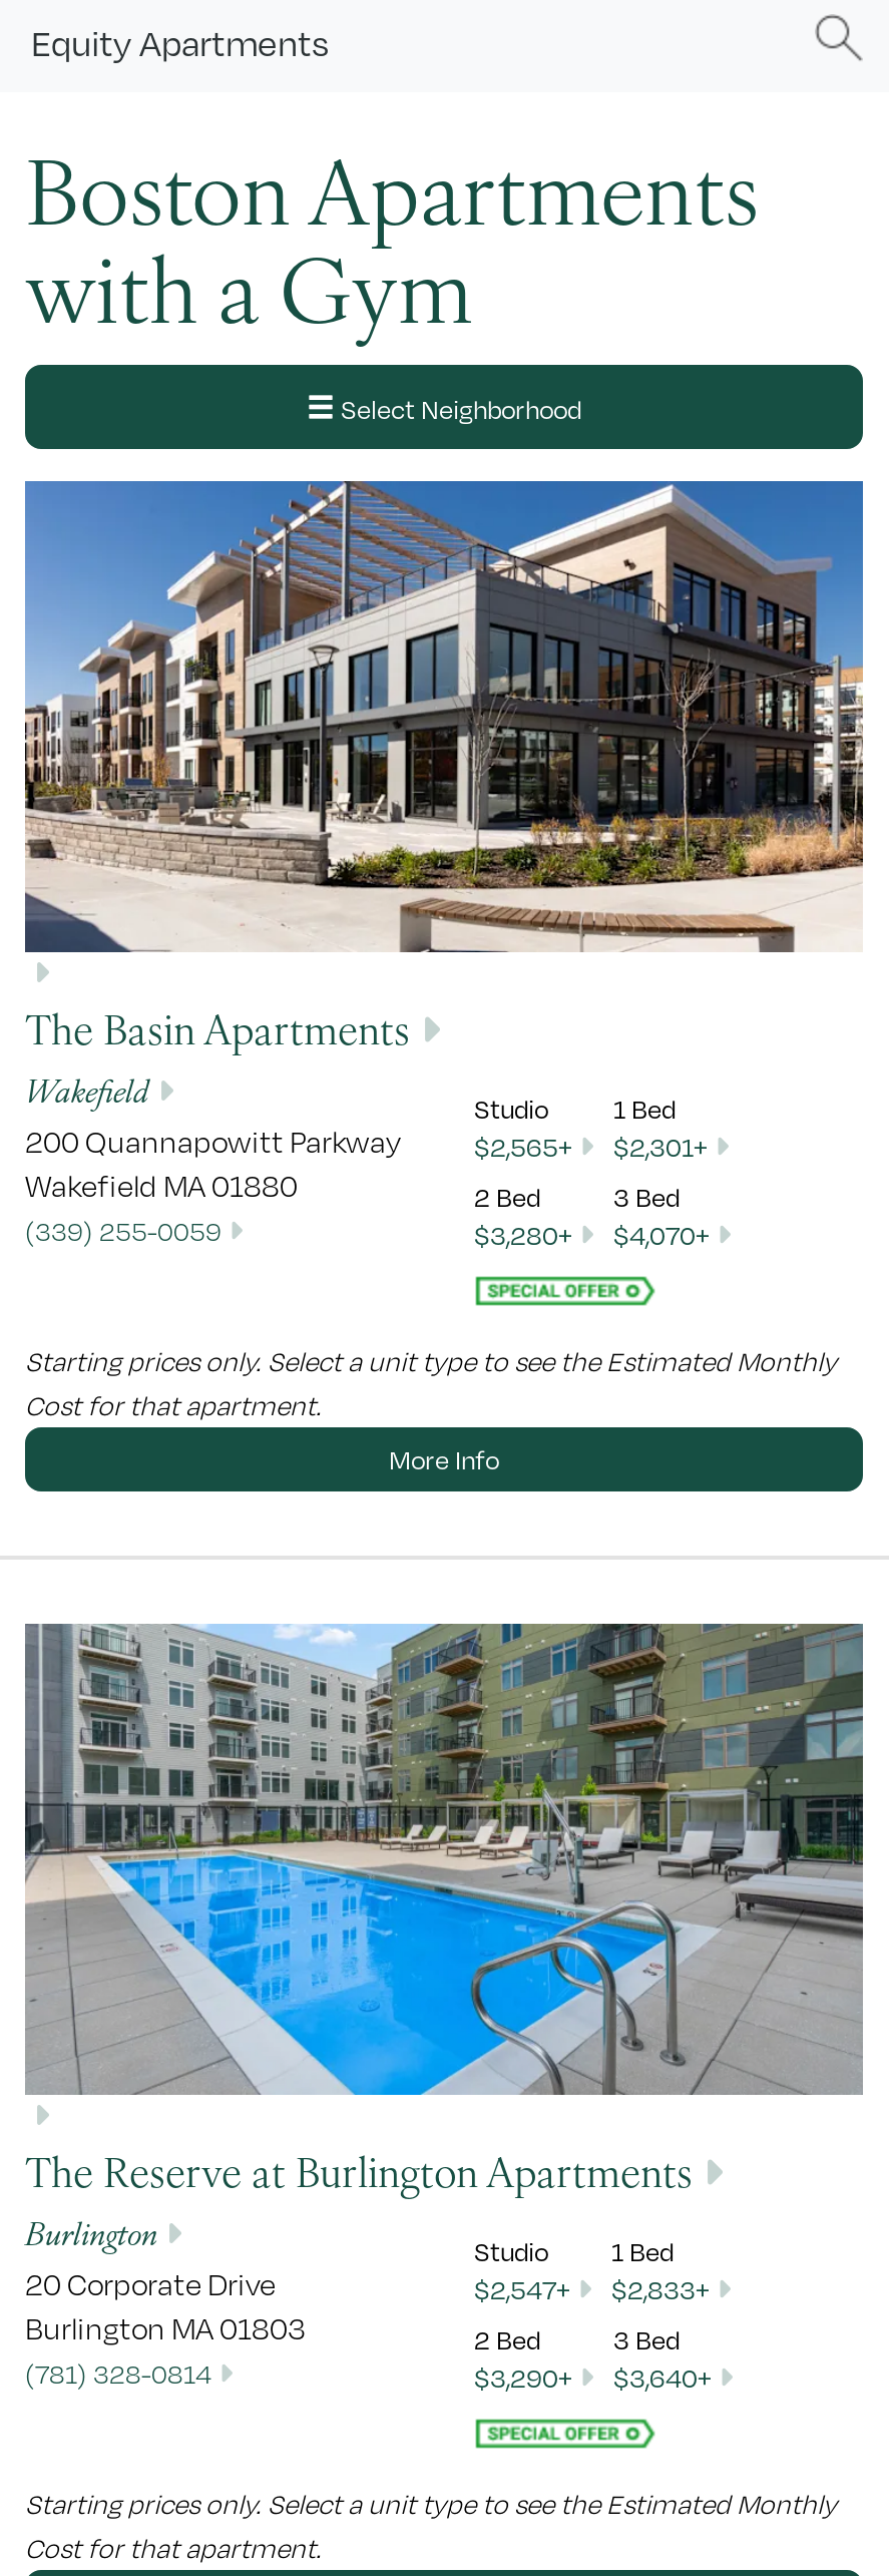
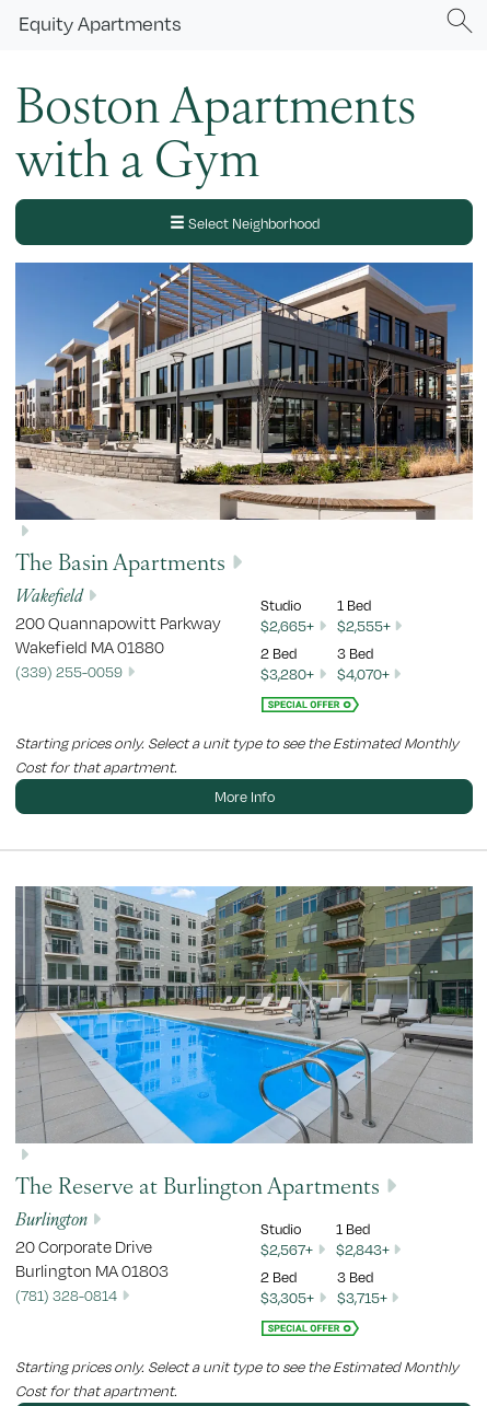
[474,1130,572,1162] $2,565+ -> [260,617,314,634] $2,665+
[613,1130,708,1162] $2,301+ -> [337,617,390,634] $2,555+
[474,2272,570,2305] $2,547+ -> [260,1240,313,1258] $2,567+
[611,2272,710,2305] $2,833+ -> [335,1240,389,1258] $2,843+
[474,2361,572,2393] $3,290+ -> [260,1288,314,1306] $3,305+
[613,2361,712,2393] $3,640+ -> [337,1288,387,1306] $3,715+

